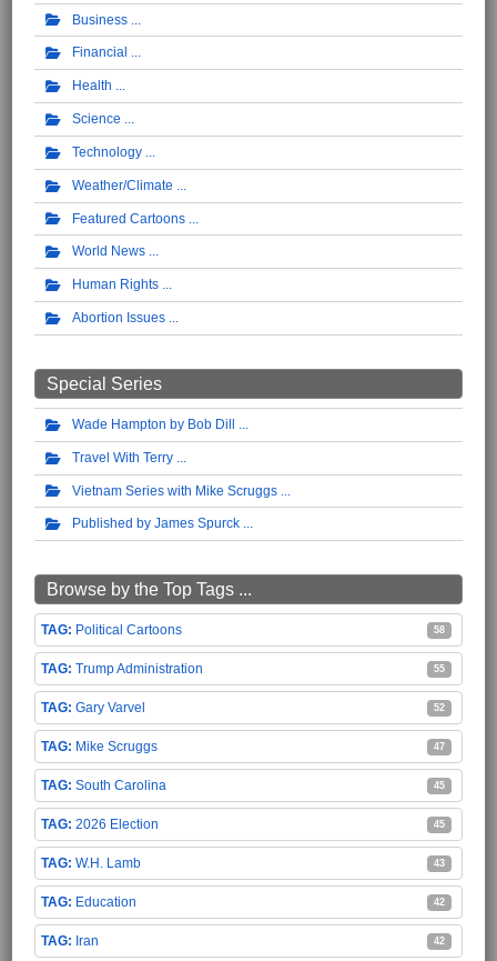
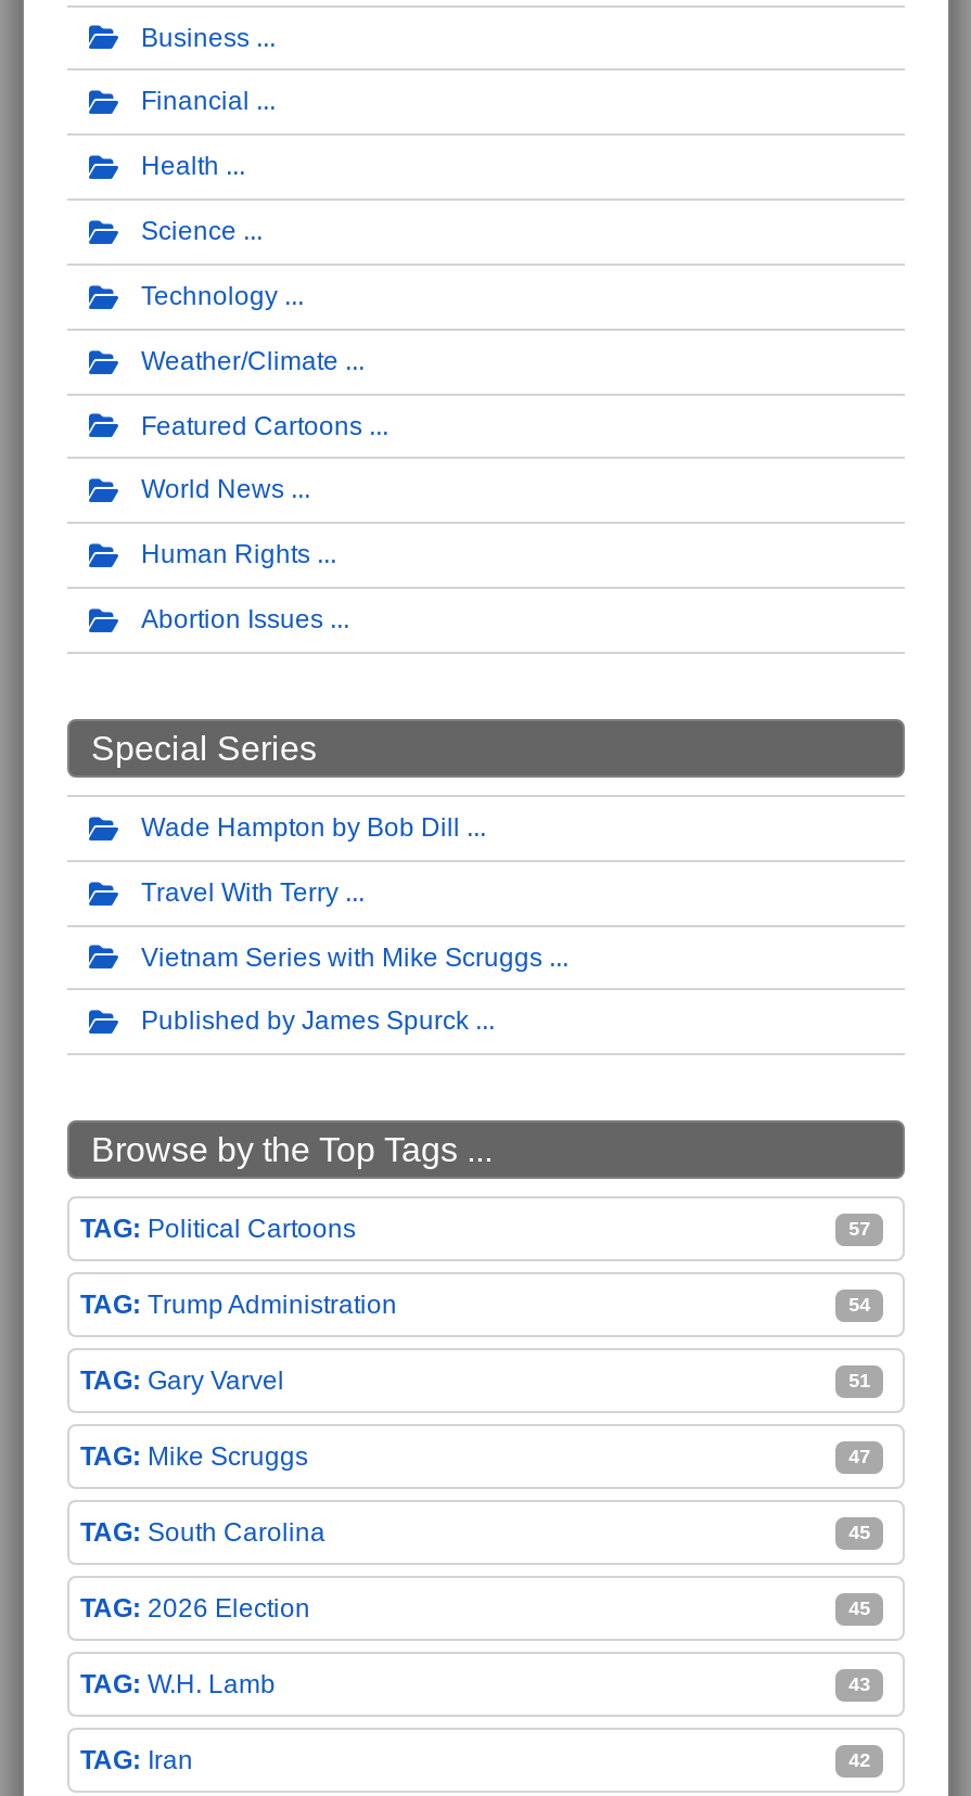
[434,625,445,636] 58 -> [849,1219,871,1240] 57
[434,664,445,675] 55 -> [849,1295,871,1316] 54
[434,702,445,714] 52 -> [849,1370,871,1392] 51
[75,895,445,910] Education | 42 -> none

